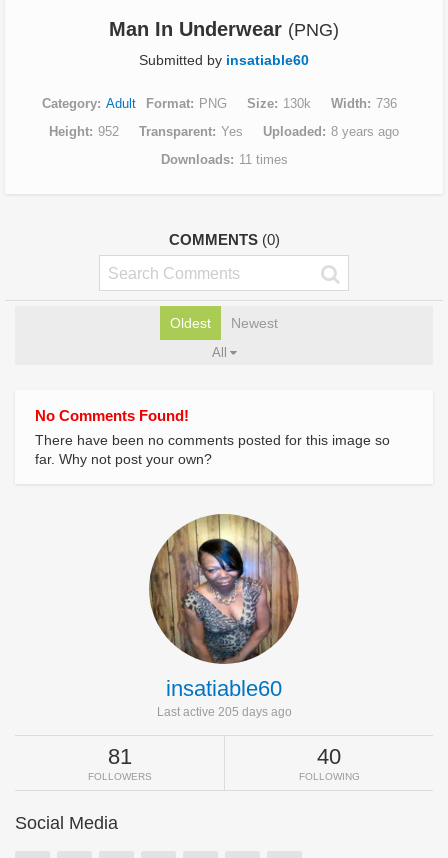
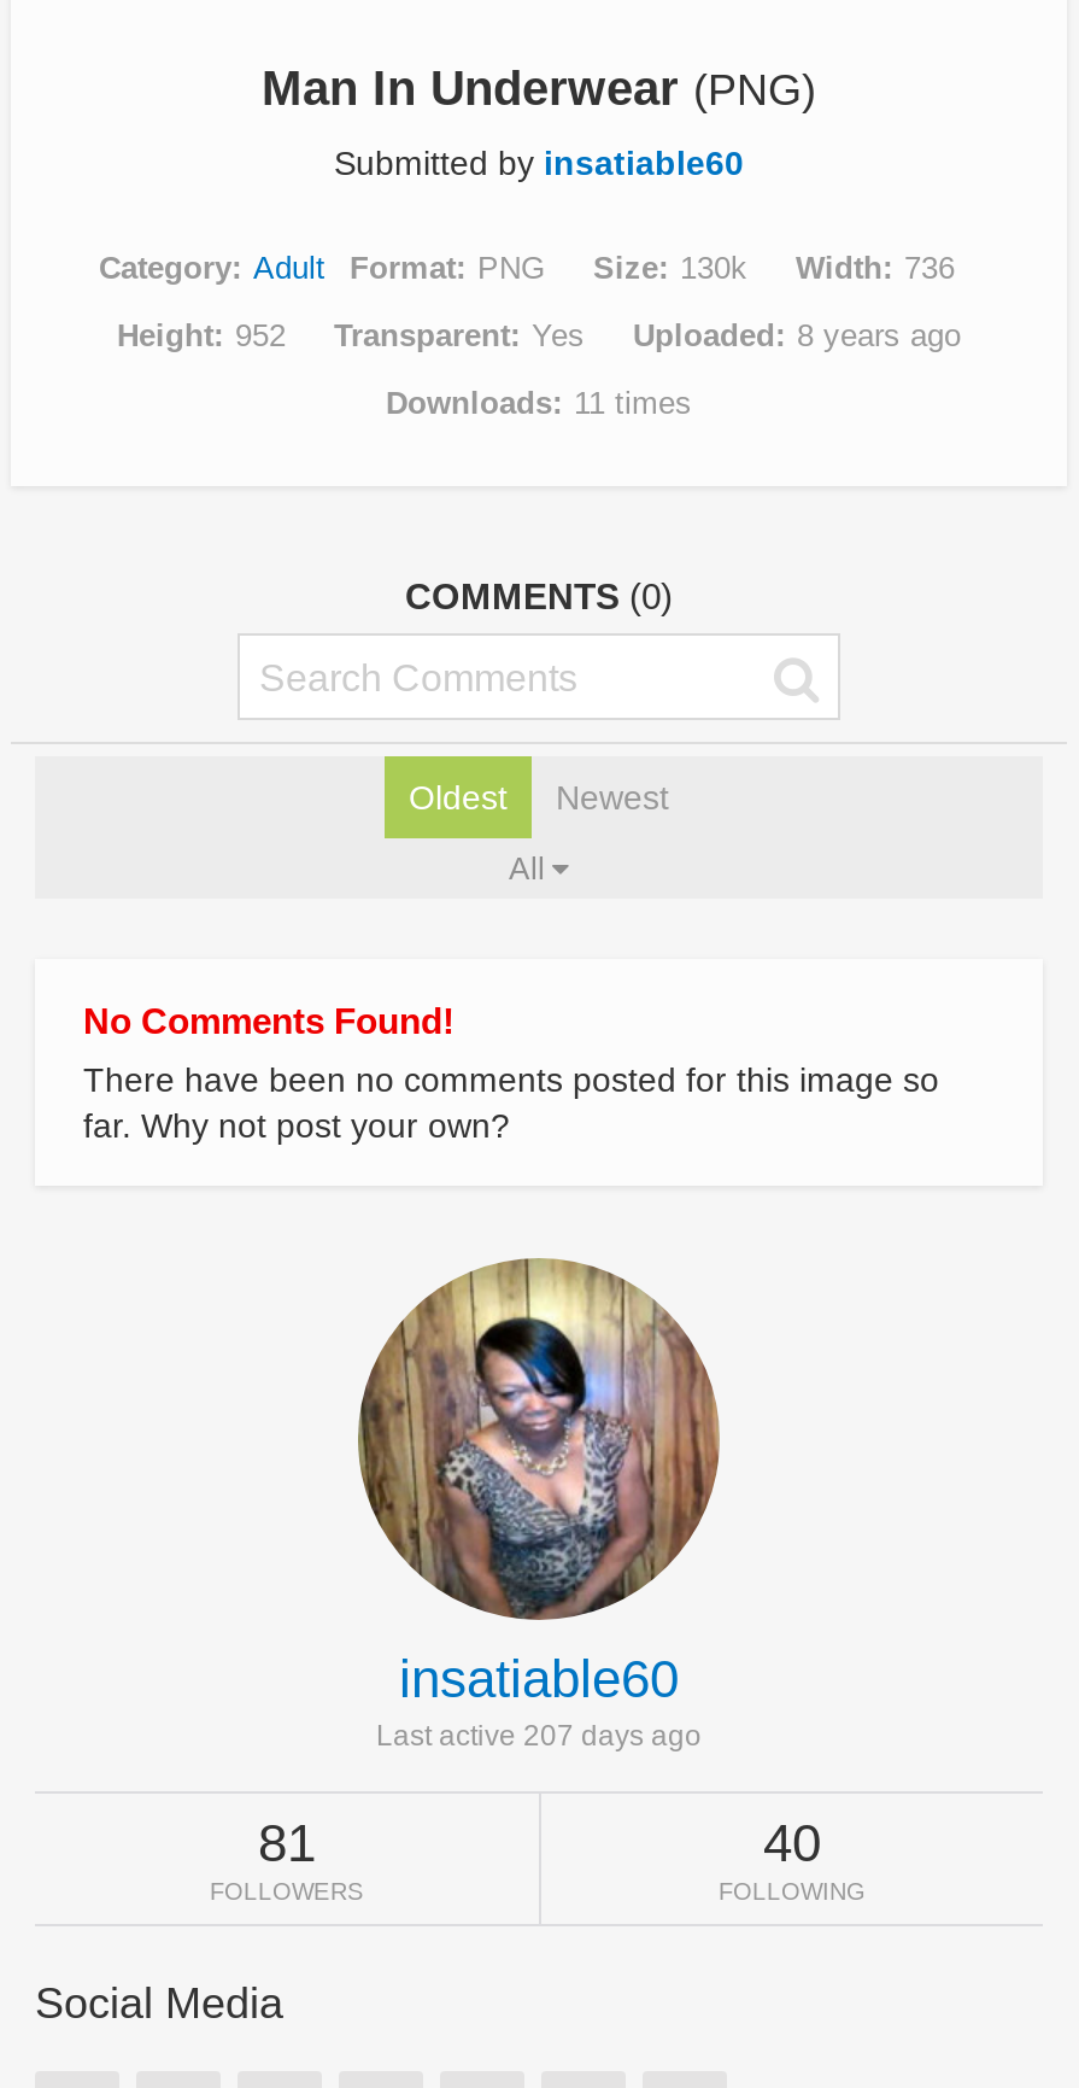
[156,705,291,719] Last active 205 days ago -> [376,1718,702,1752] Last active 207 days ago

